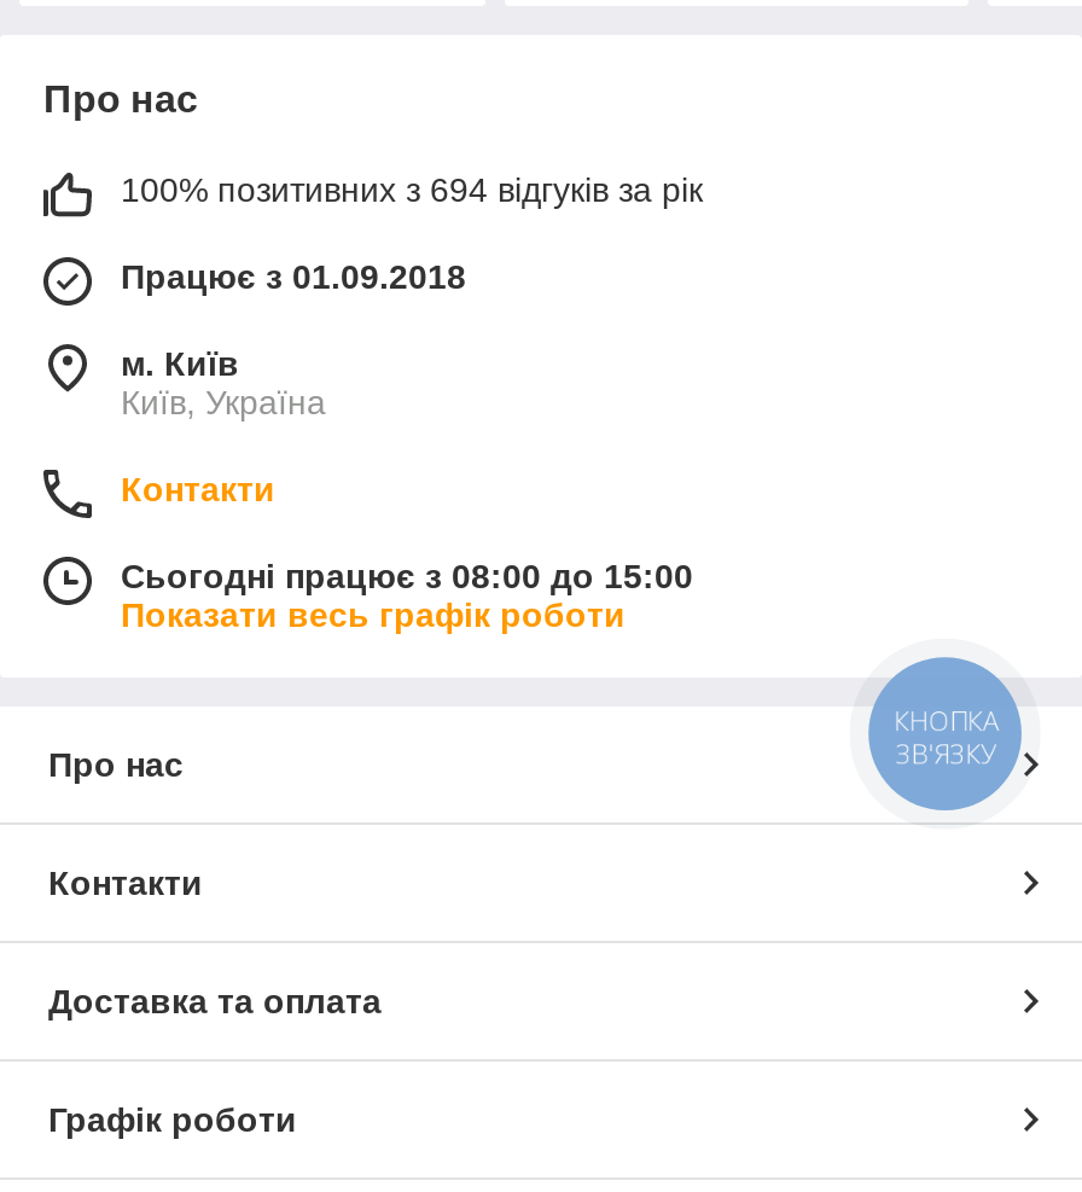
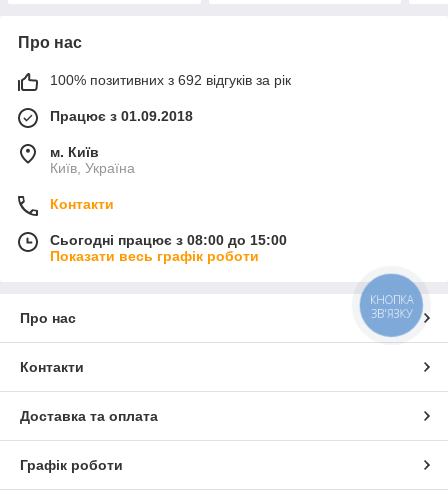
[121,170,703,208] 100% позитивних з 694 відгуків за рік -> [50,72,291,88] 100% позитивних з 692 відгуків за рік

